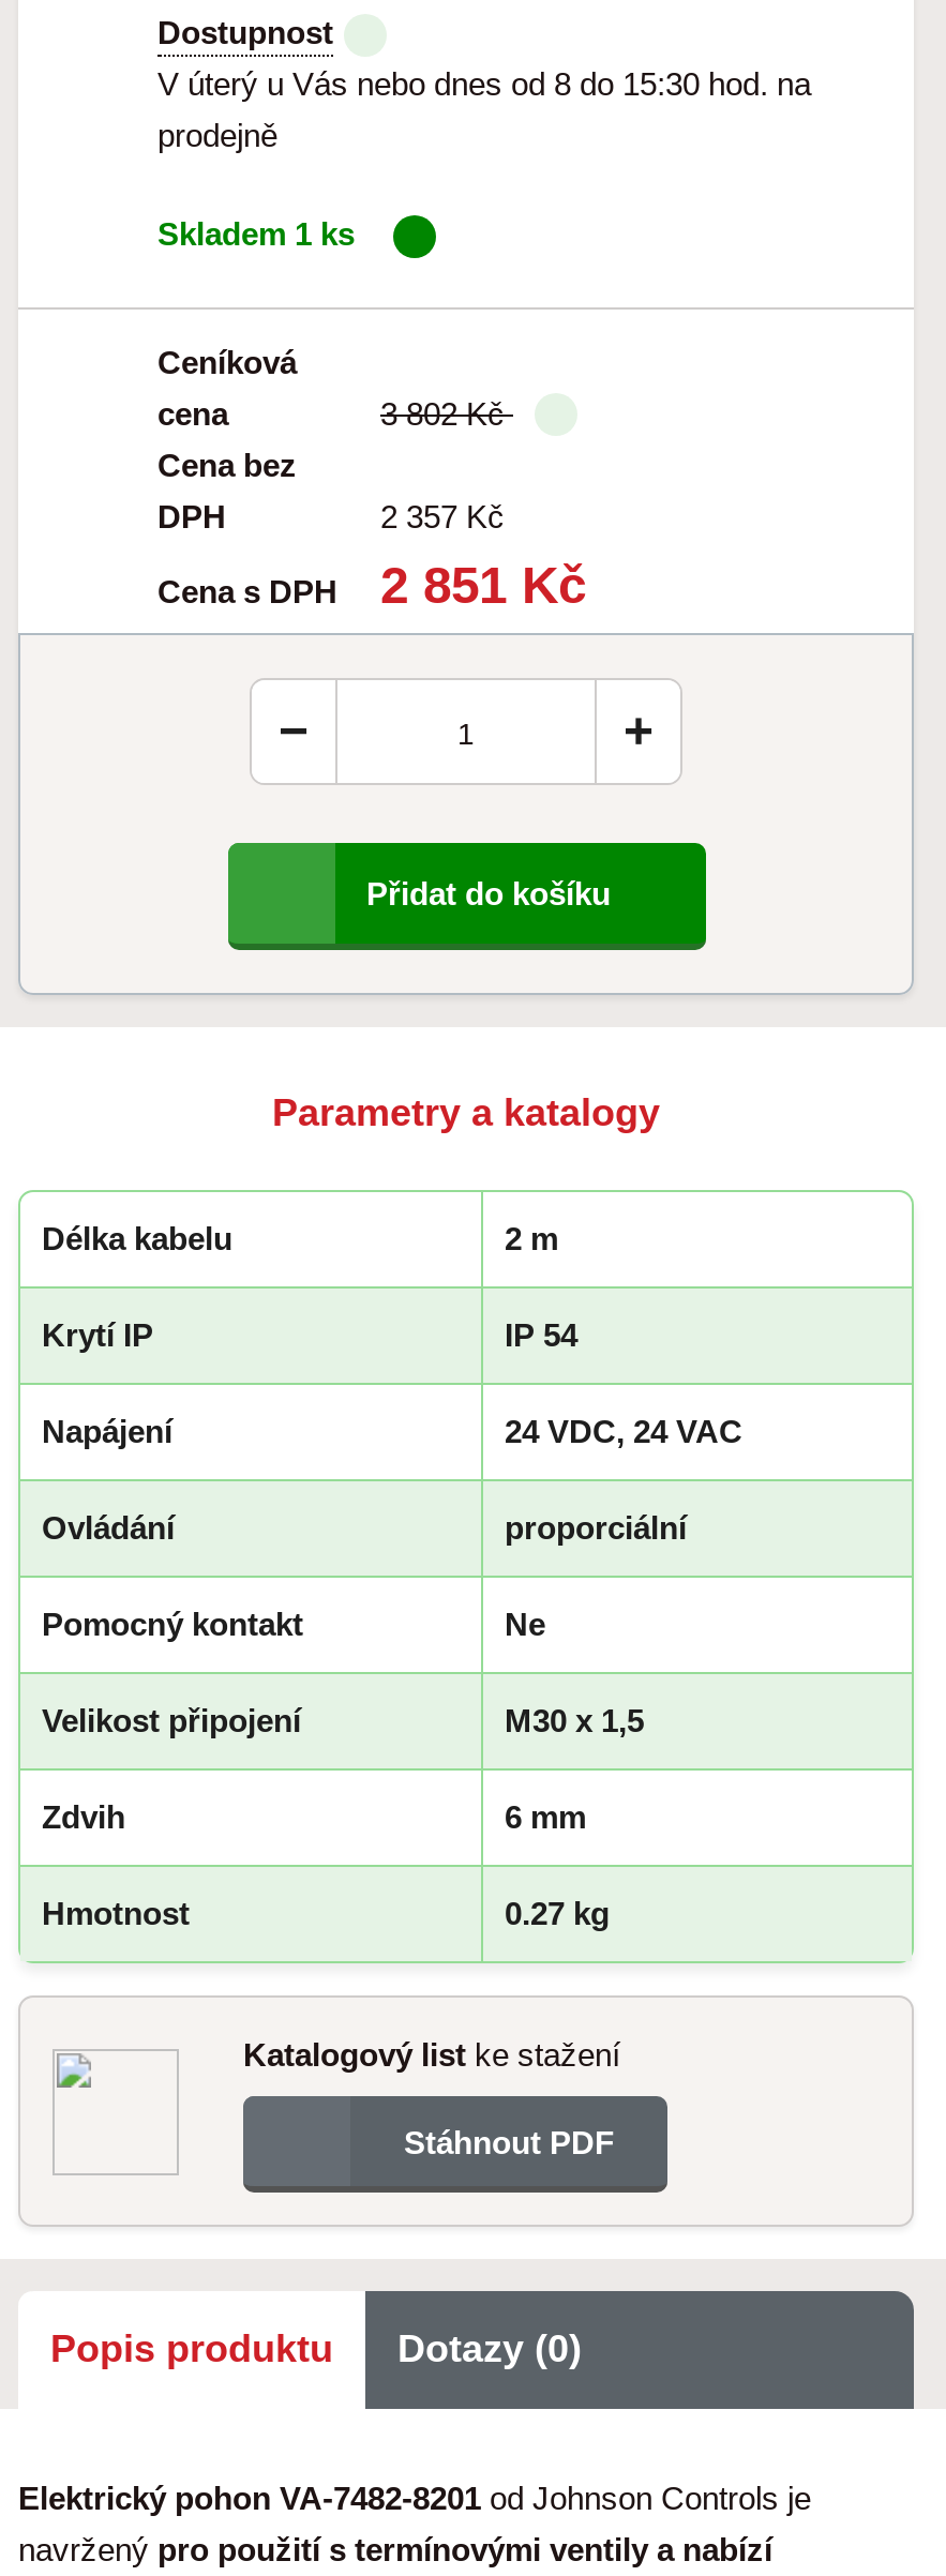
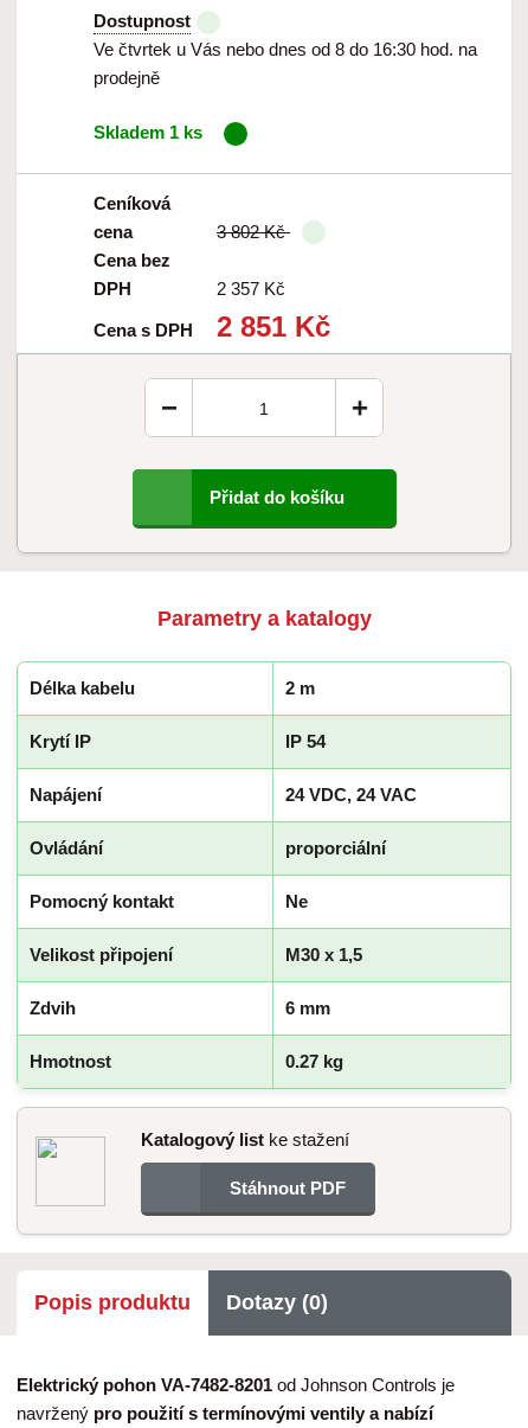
[157,65,811,102] V úterý u Vás nebo dnes od 8 do 15:30 hod. na -> [94,39,477,59] Ve čtvrtek u Vás nebo dnes od 8 do 16:30 hod. na

